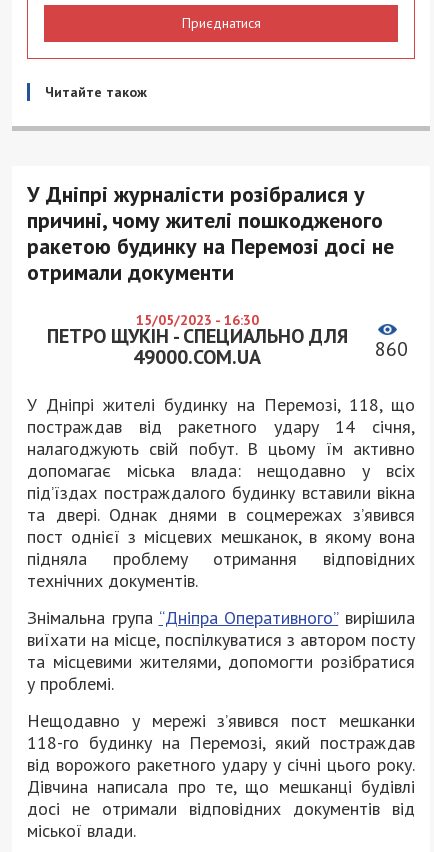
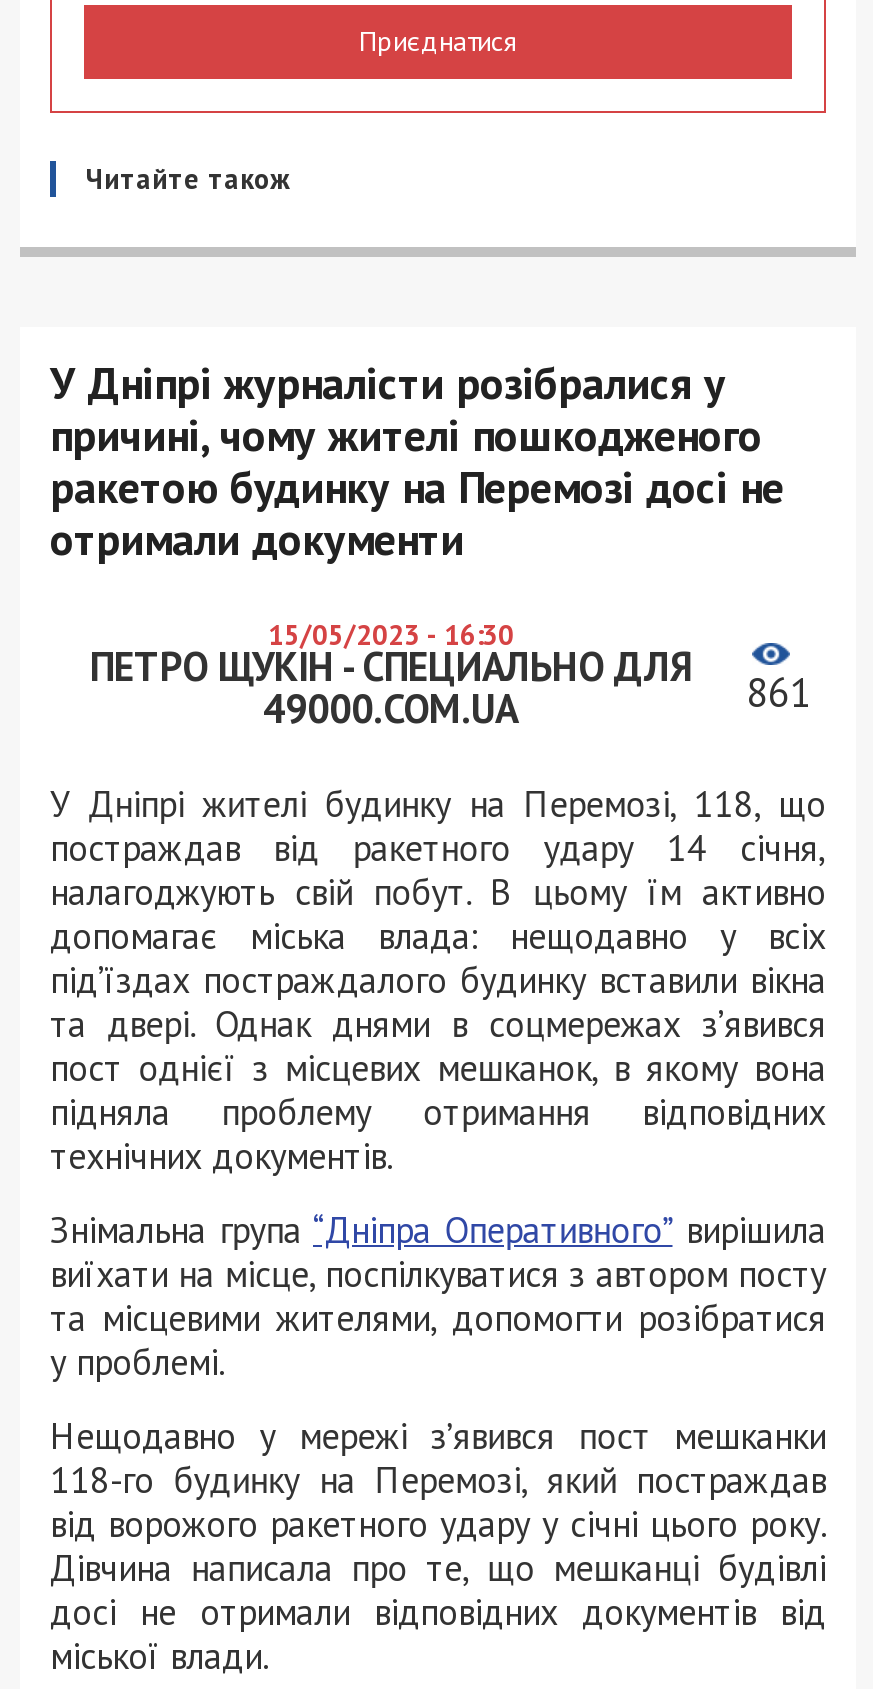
[47,323,408,362] ПЕТРО ЩУКІН - СПЕЦИАЛЬНО ДЛЯ 860 -> [90,641,812,719] ПЕТРО ЩУКІН - СПЕЦИАЛЬНО ДЛЯ 861

